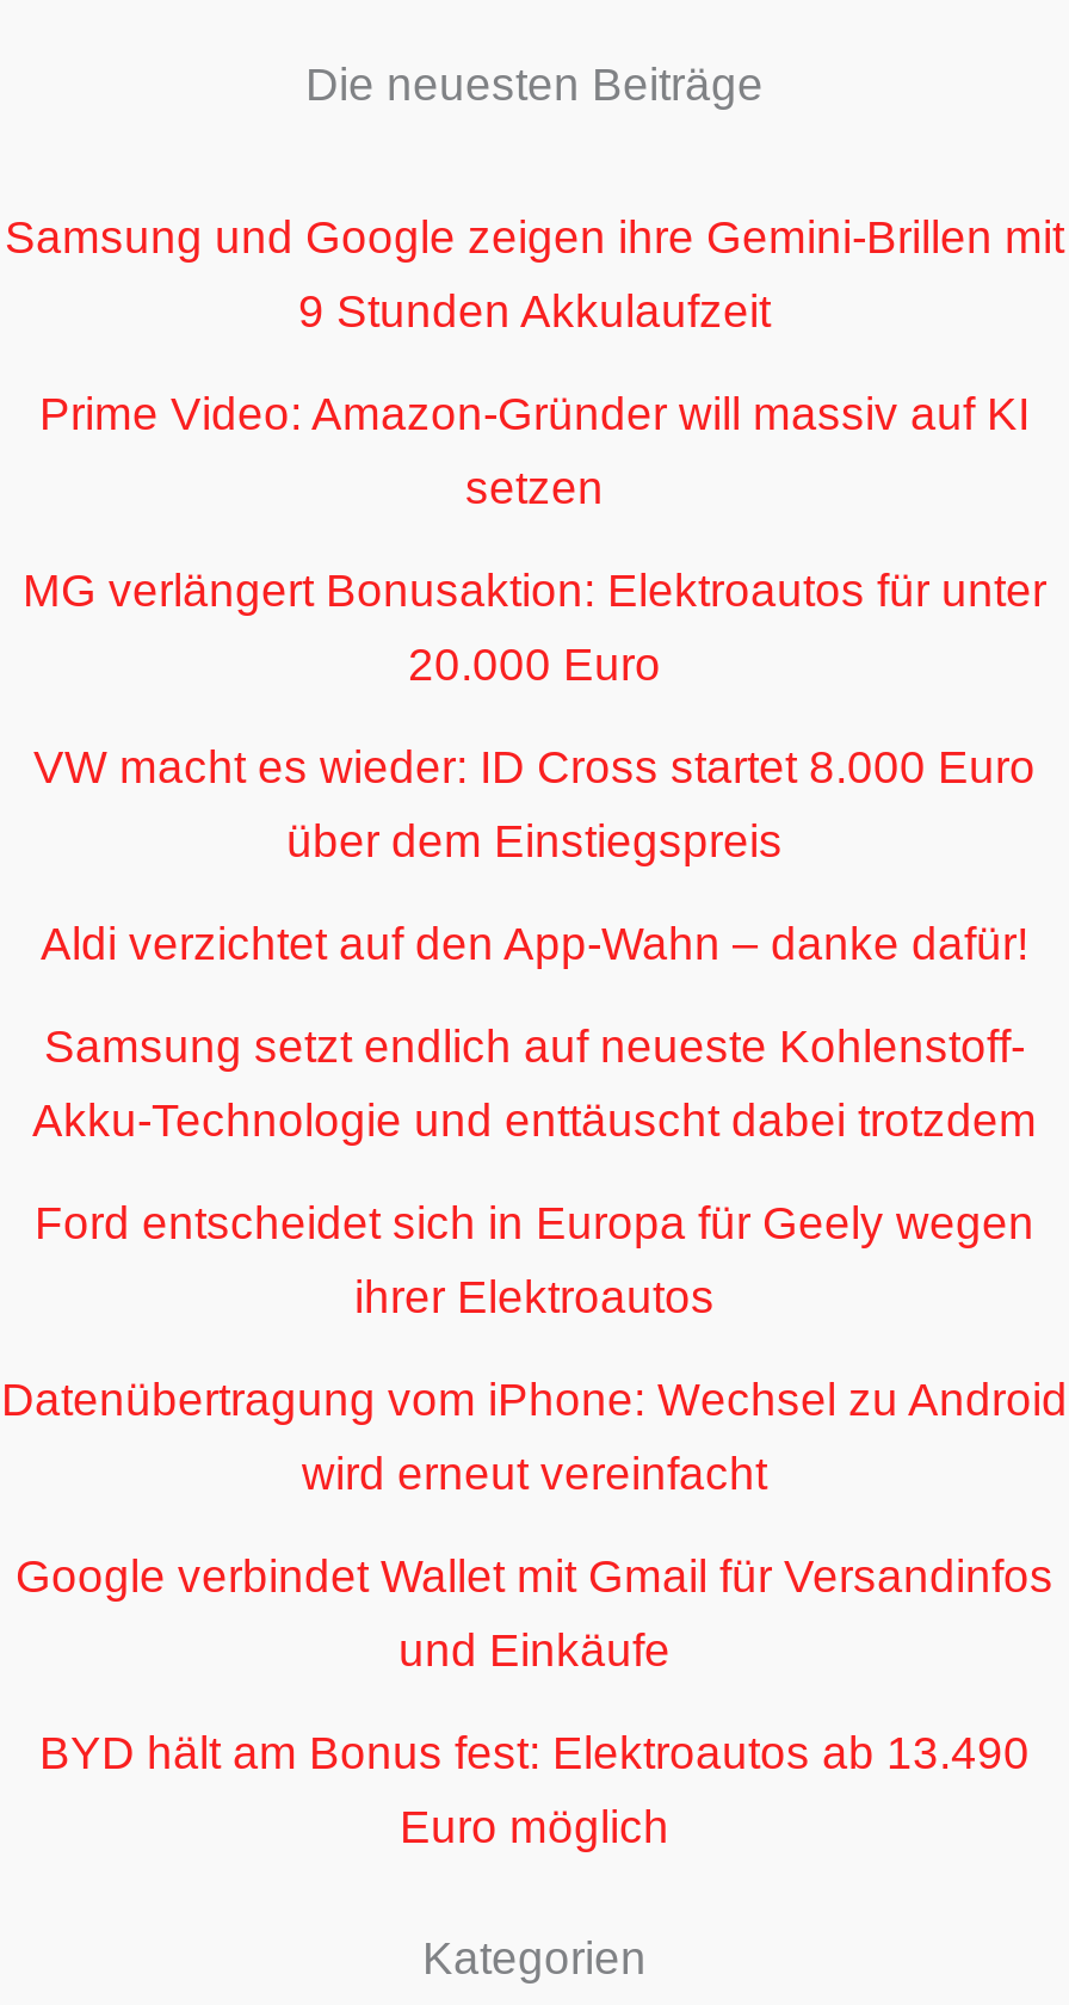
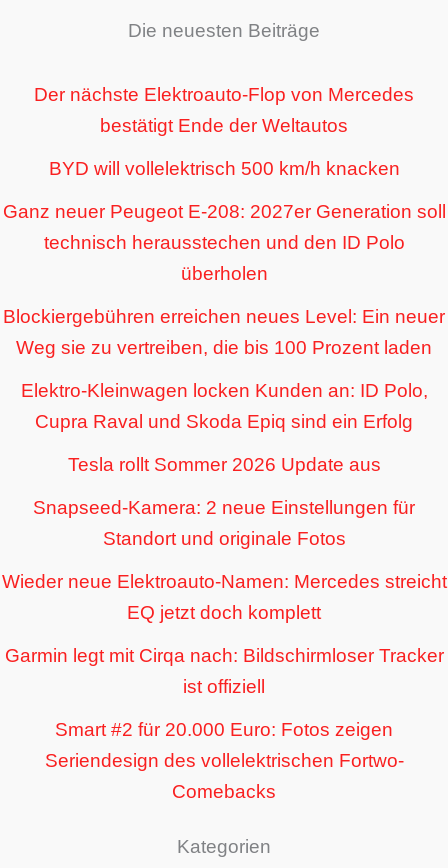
[1,213,1068,1853] Samsung und Google zeigen ihre Gemini-Brillen mit | 9 Stunden Akkulaufzeit | Prime Video: Amazon-Gründer will massiv auf KI | setzen | MG verlängert Bonusaktion: Elektroautos für unter | 20.000 Euro | VW macht es wieder: ID Cross startet 8.000 Euro | über dem Einstiegspreis | Aldi verzichtet auf den App-Wahn – danke dafür! | Samsung setzt endlich auf neueste Kohlenstoff- | Akku-Technologie und enttäuscht dabei trotzdem | Ford entscheidet sich in Europa für Geely wegen | ihrer Elektroautos | Datenübertragung vom iPhone: Wechsel zu Android | wird erneut vereinfacht | Google verbindet Wallet mit Gmail für Versandinfos | und Einkäufe | BYD hält am Bonus fest: Elektroautos ab 13.490 | Euro möglich -> [1,84,446,802] Der nächste Elektroauto-Flop von Mercedes | bestätigt Ende der Weltautos | BYD will vollelektrisch 500 km/h knacken | Ganz neuer Peugeot E-208: 2027er Generation soll | technisch herausstechen und den ID Polo | überholen | Blockiergebühren erreichen neues Level: Ein neuer | Weg sie zu vertreiben, die bis 100 Prozent laden | Elektro-Kleinwagen locken Kunden an: ID Polo, | Cupra Raval und Skoda Epiq sind ein Erfolg | Tesla rollt Sommer 2026 Update aus | Snapseed-Kamera: 2 neue Einstellungen für | Standort und originale Fotos | Wieder neue Elektroauto-Namen: Mercedes streicht | EQ jetzt doch komplett | Garmin legt mit Cirqa nach: Bildschirmloser Tracker | ist offiziell | Smart #2 für 20.000 Euro: Fotos zeigen | Seriendesign des vollelektrischen Fortwo- | Comebacks

